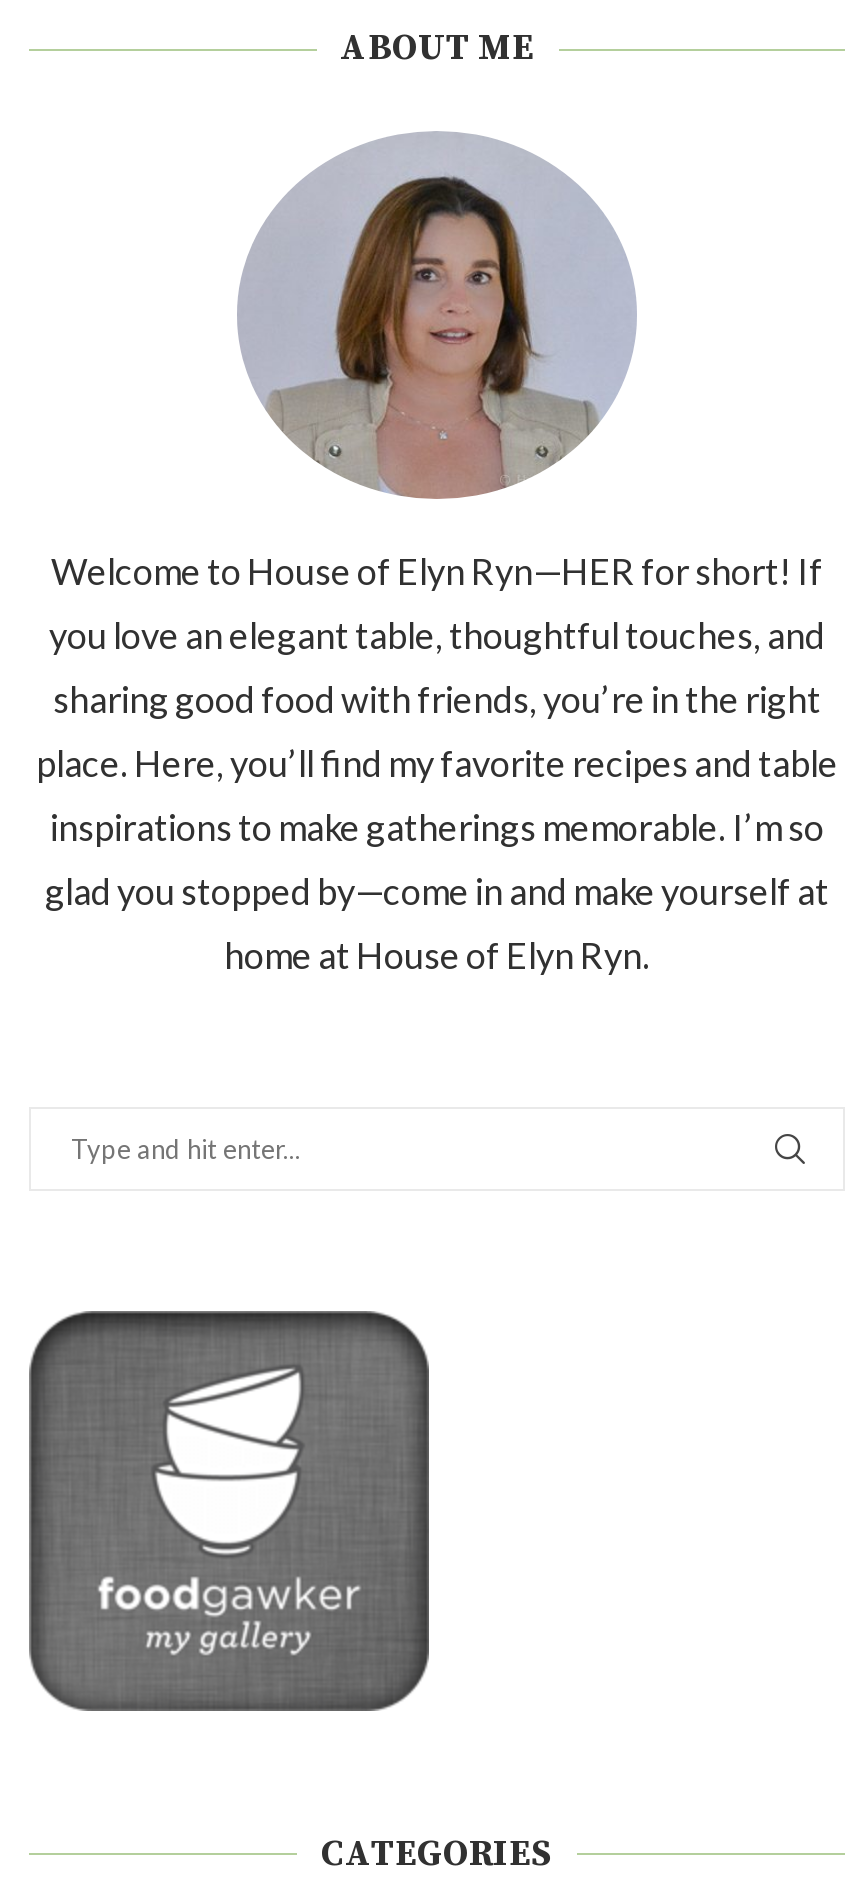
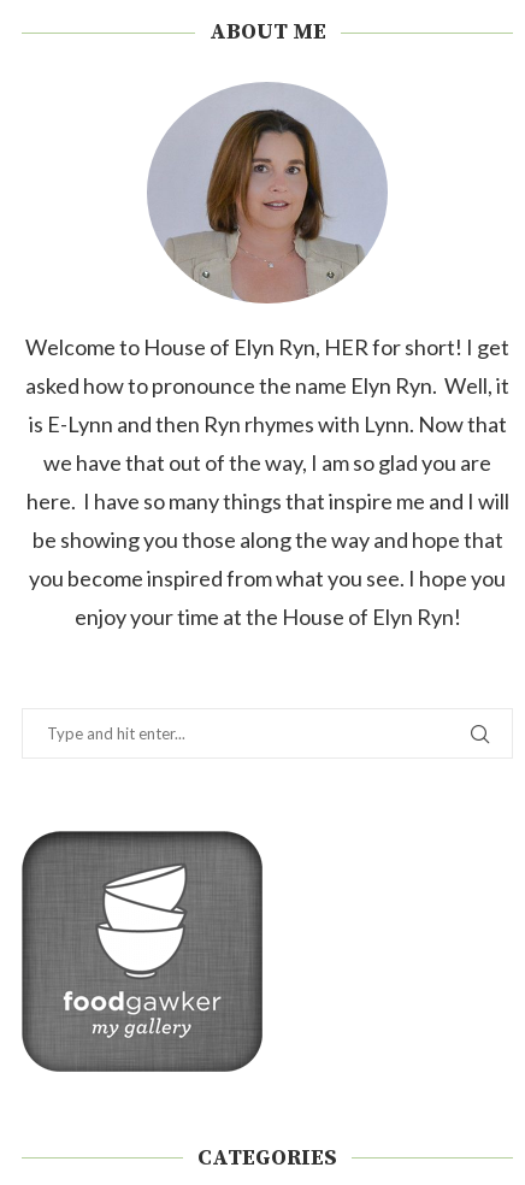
[36,548,838,976] Welcome to House of Elyn Ryn—HER for short! If | you love an elegant table, thoughtful touches, and | sharing good food with friends, you’re in the right | place. Here, you’ll find my favorite recipes and table | inspirations to make gatherings memorable. I’m so | glad you stopped by—come in and make yourself at | home at House of Elyn Ryn. -> [25,333,509,629] Welcome to House of Elyn Ryn, HER for short! I get | asked how to pronounce the name Elyn Ryn. Well, it | is E-Lynn and then Ryn rhymes with Lynn. Now that | we have that out of the way, I am so glad you are | here. I have so many things that inspire me and I will | be showing you those along the way and hope that | you become inspired from what you see. I hope you | enjoy your time at the House of Elyn Ryn!

